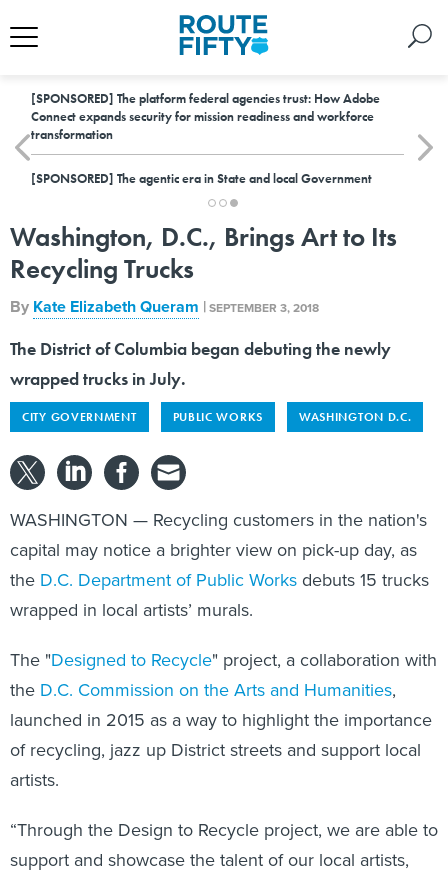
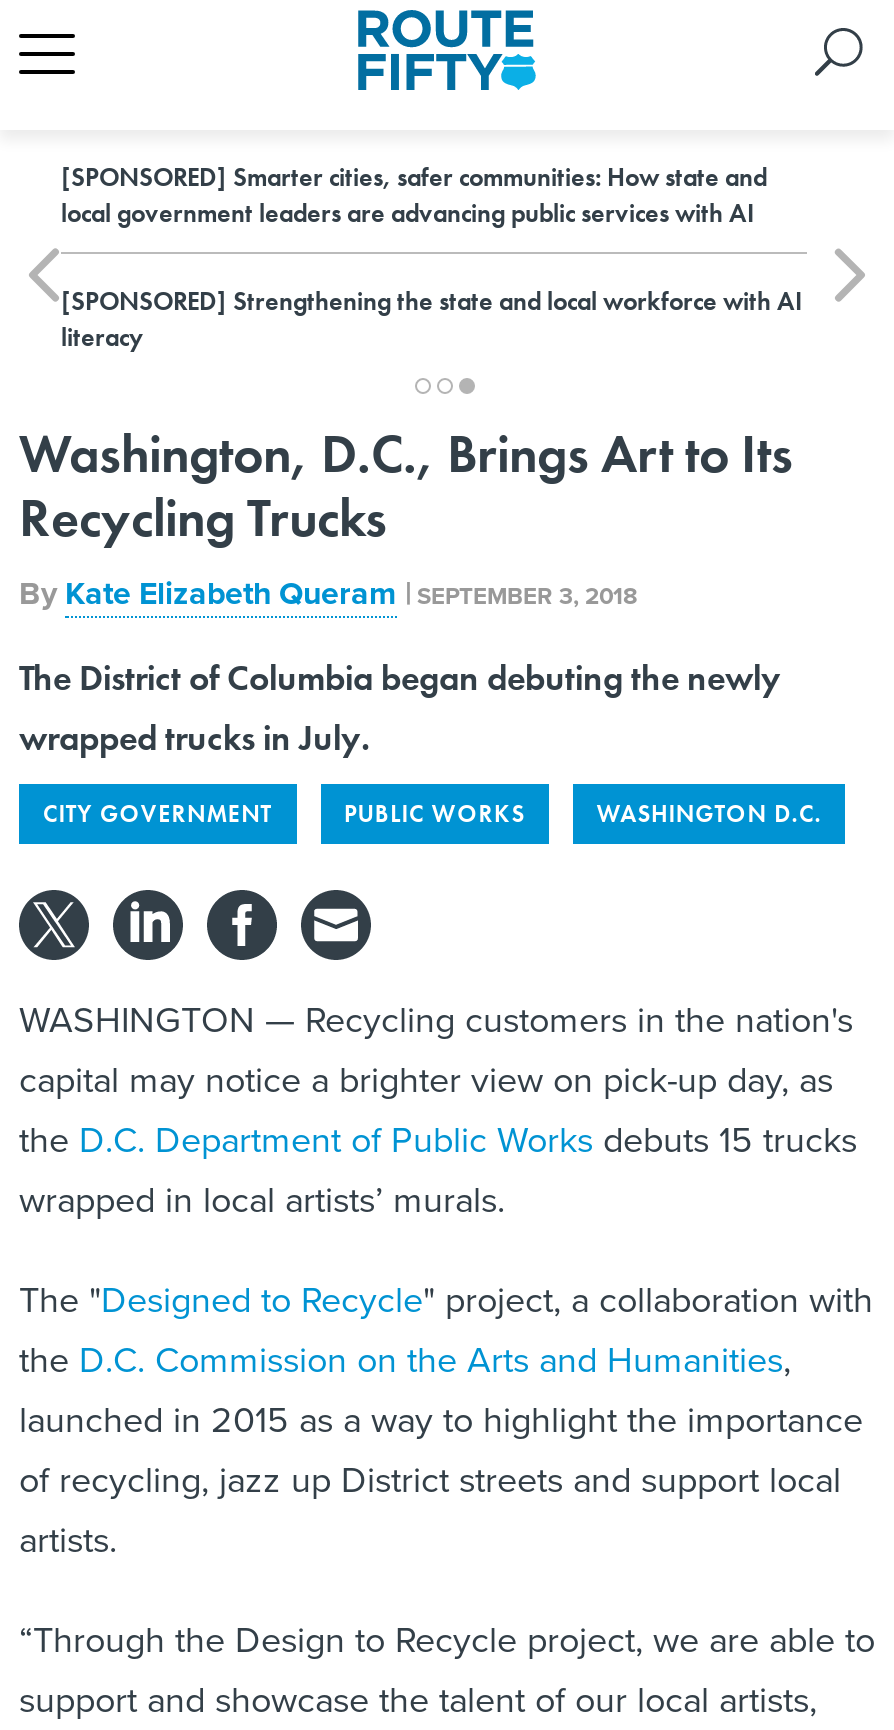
[31,90,380,143] [SPONSORED] The platform federal agencies trust: How Adobe | Connect expands security for mission readiness and workforce | transformation -> [61,160,767,230] [SPONSORED] Smarter cities, safer communities: How state and | local government leaders are advancing public services with AI
[31,170,372,187] [SPONSORED] The agentic era in State and local Government -> [61,284,803,354] [SPONSORED] Strengthening the state and local workforce with AI | literacy

